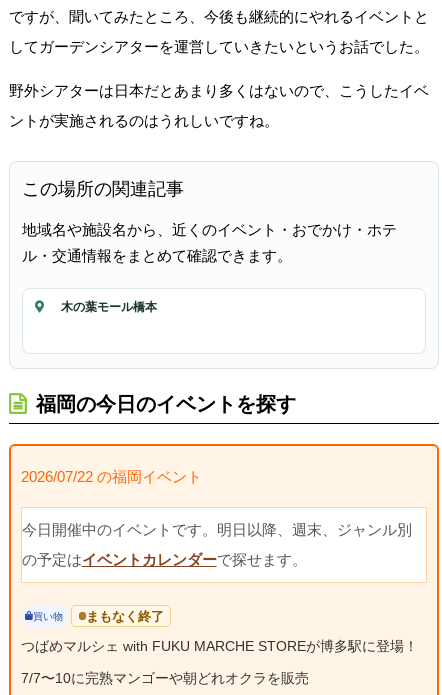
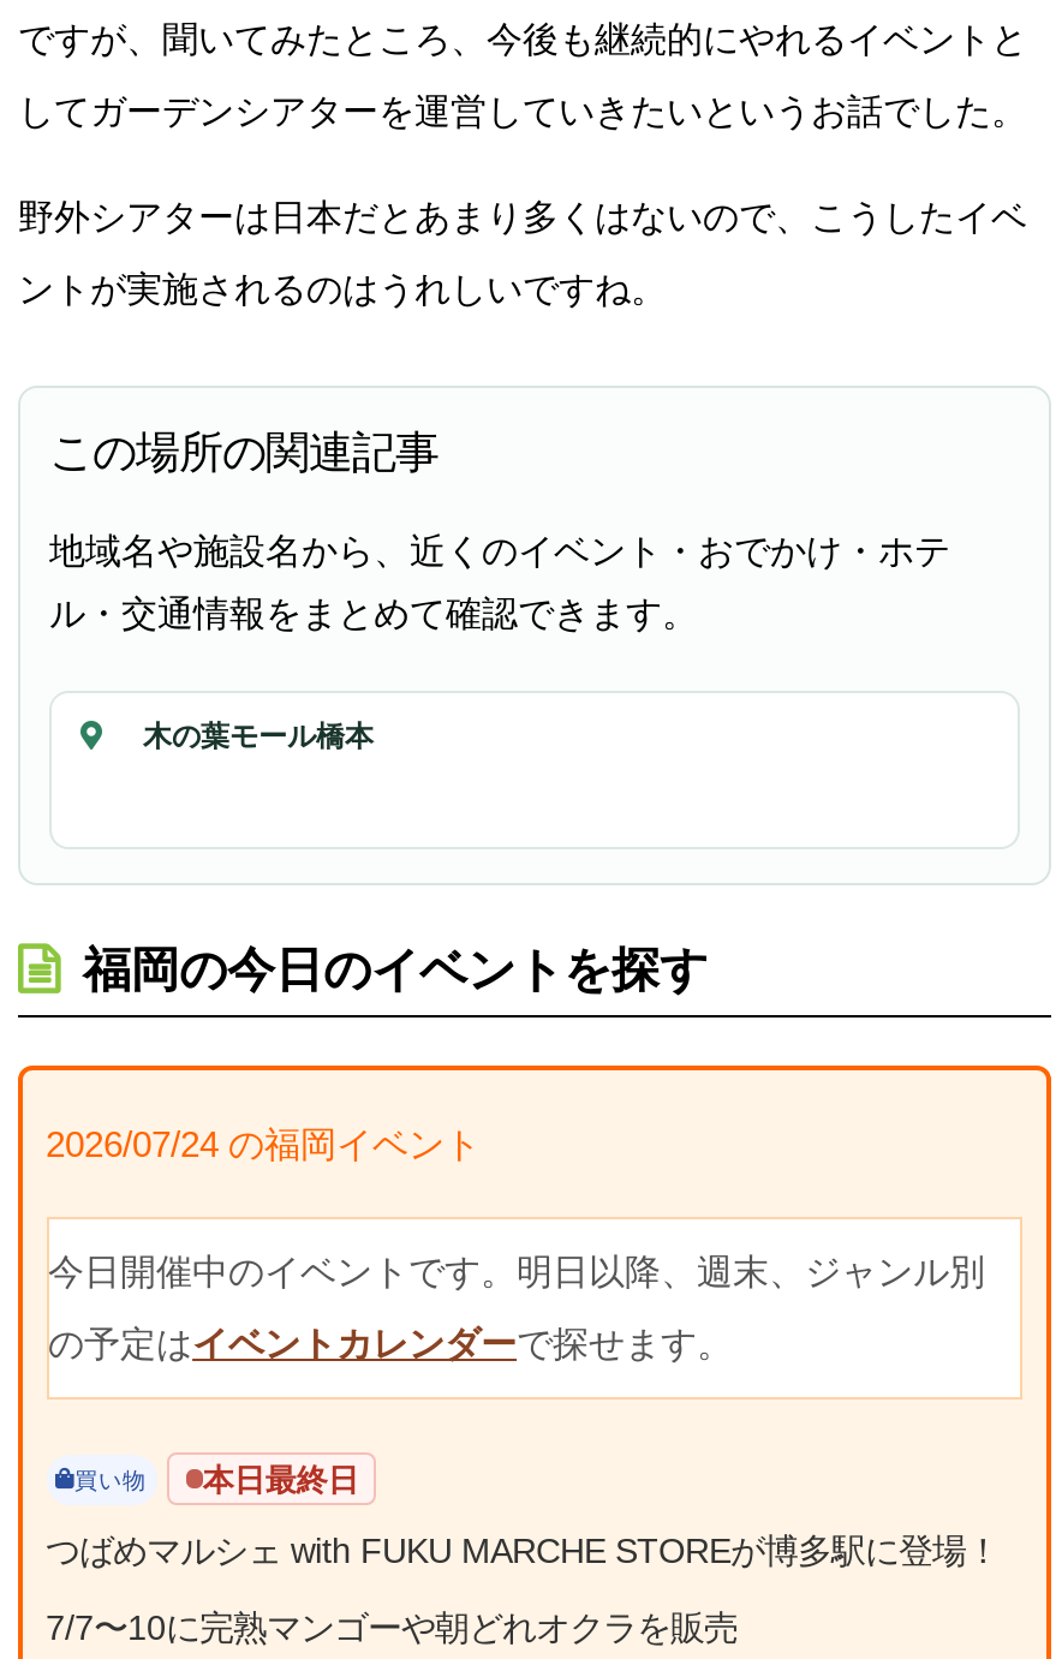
[20,468,201,485] 2026/07/22 の福岡イベント -> [46,1124,481,1165] 2026/07/24 の福岡イベント
[86,608,164,623] まもなく終了 -> [203,1461,359,1497] 本日最終日

